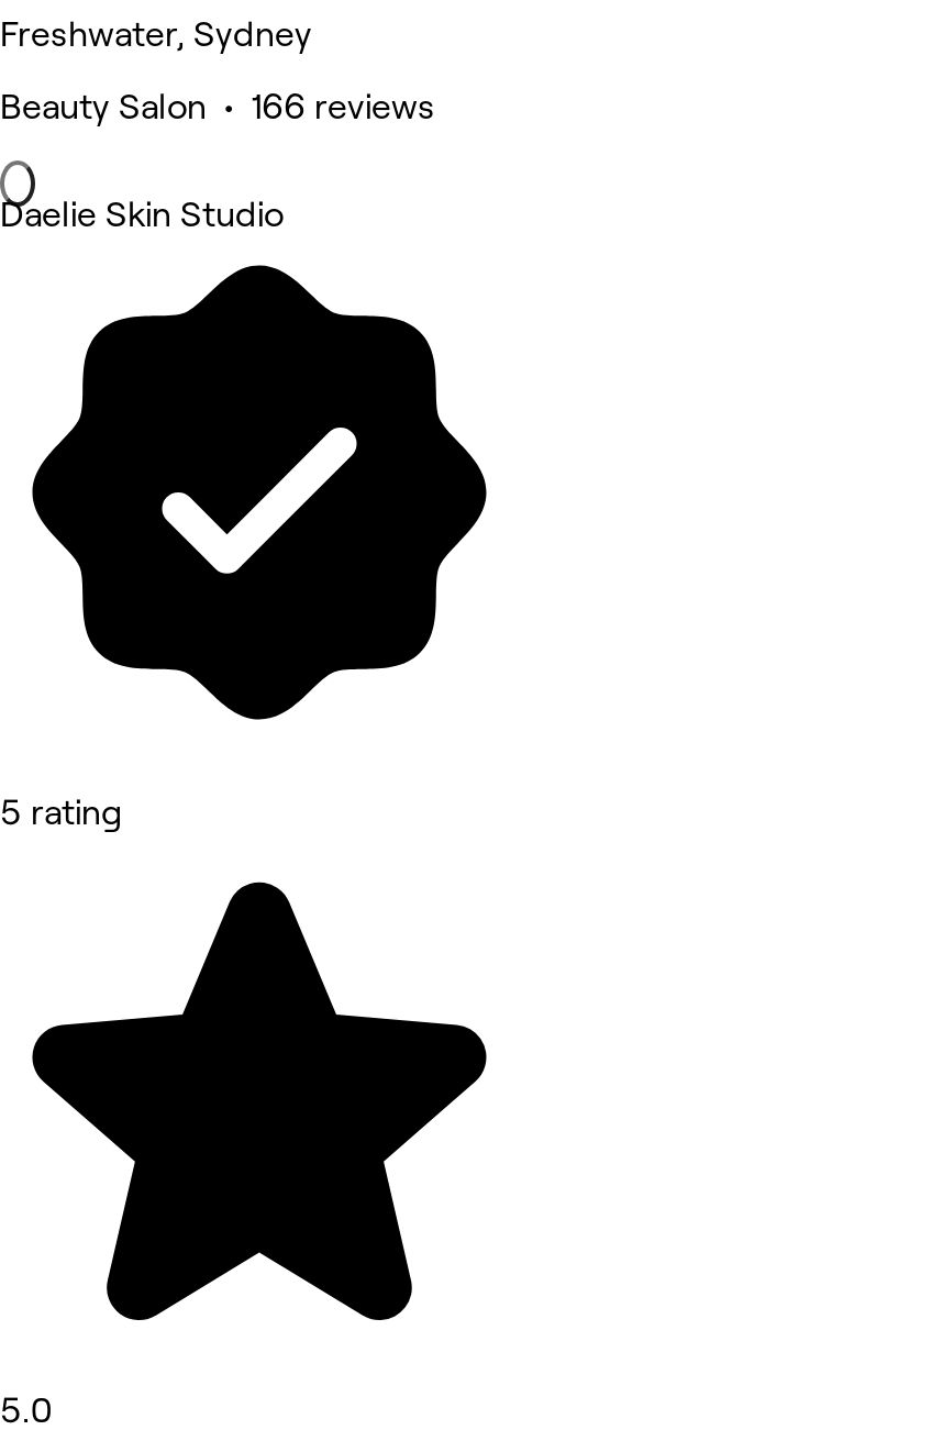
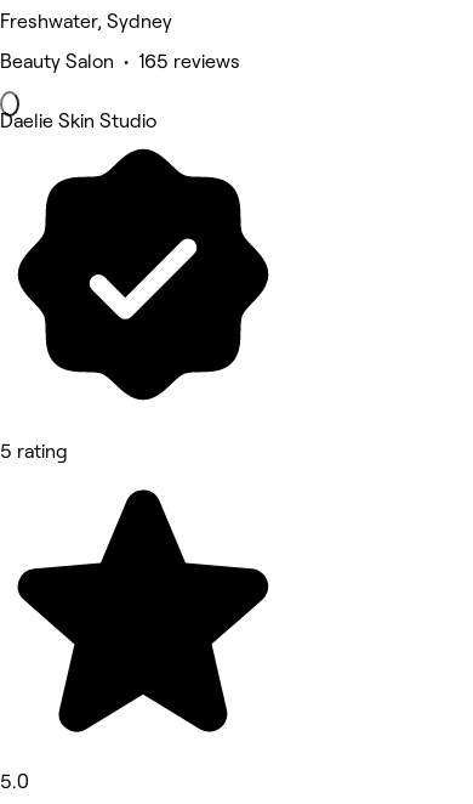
[0,88,435,126] Beauty Salon • 166 reviews -> [0,51,240,72] Beauty Salon • 165 reviews

